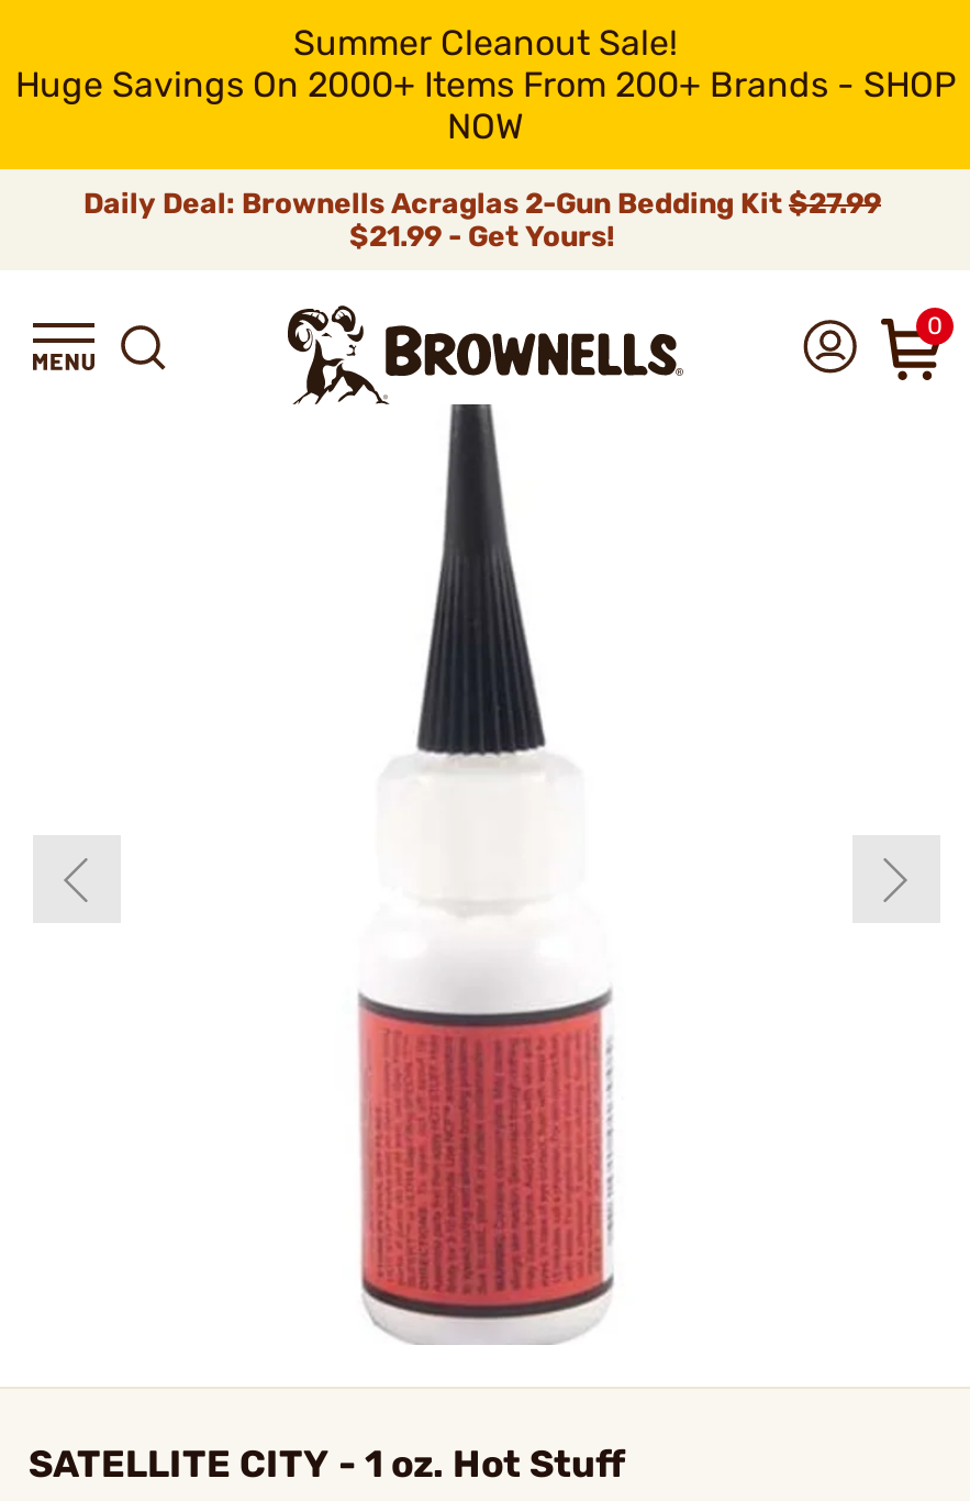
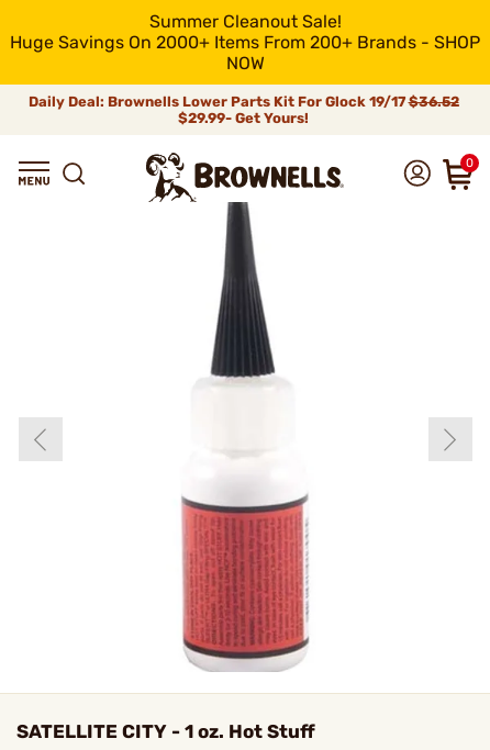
[83,187,881,253] Daily Deal: Brownells Acraglas 2-Gun Bedding Kit $27.99 | $21.99 - Get Yours! -> [28,93,459,126] Daily Deal: Brownells Lower Parts Kit For Glock 19/17 $36.52 | $29.99- Get Yours!

